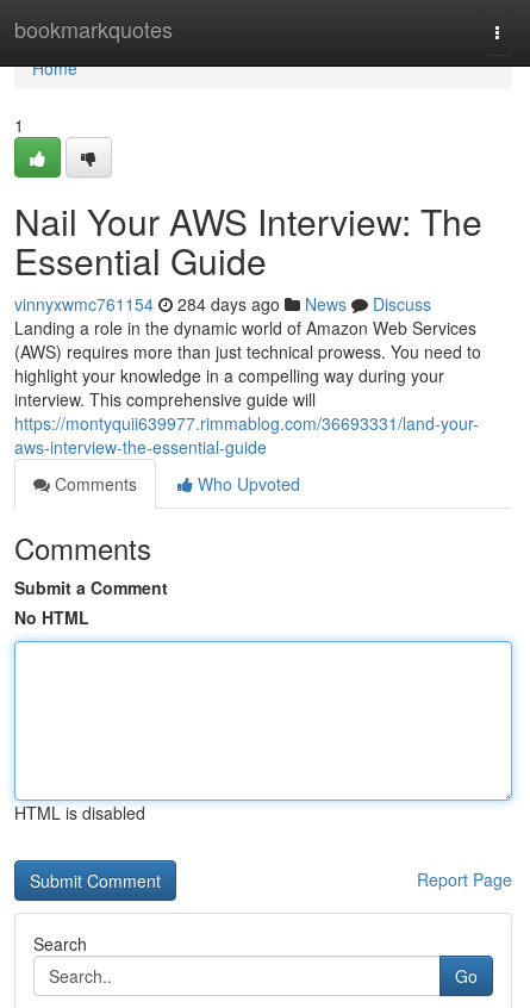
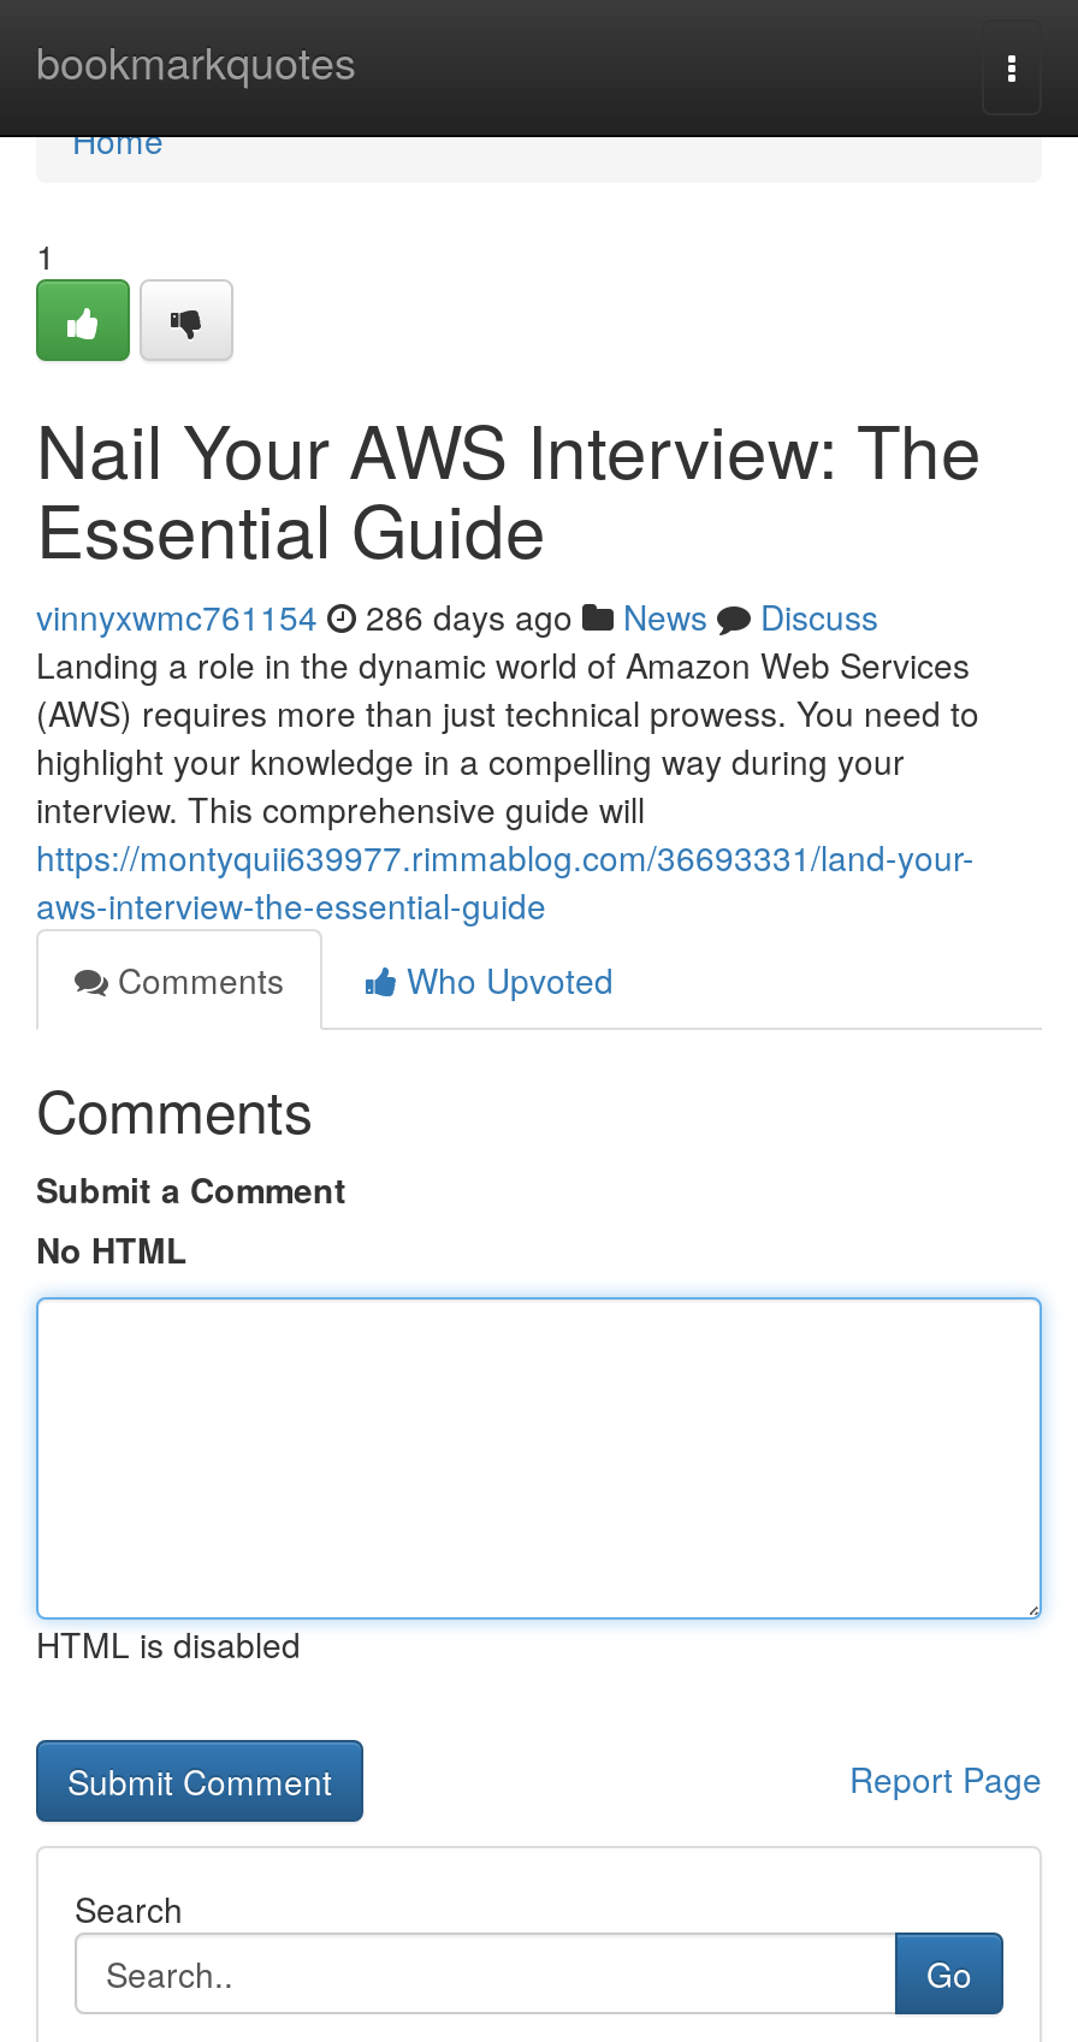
[14,292,431,316] vinnyxwmc761154 284 days ago News Discuss -> [36,592,878,640] vinnyxwmc761154 286 days ago News Discuss

